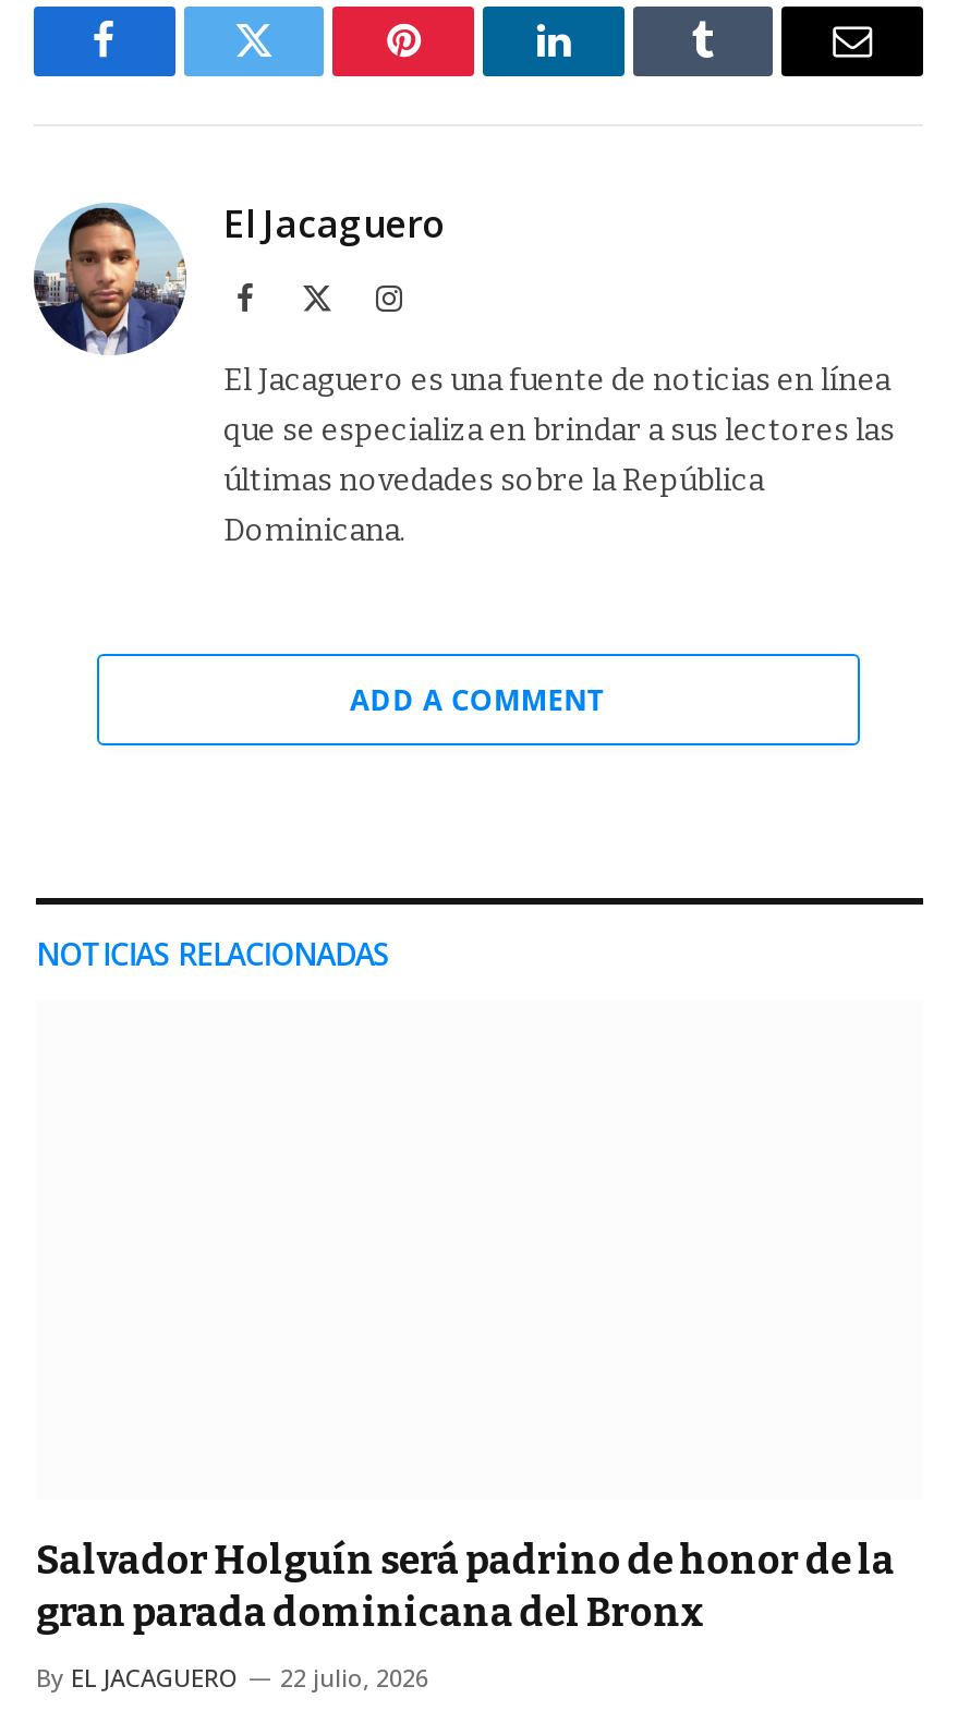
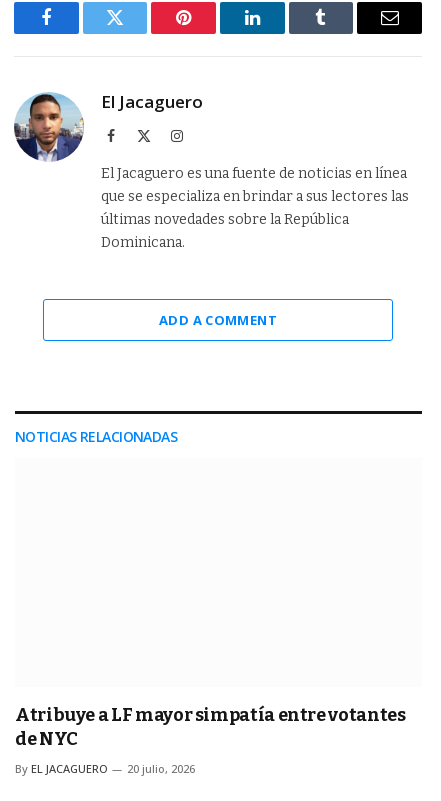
[36,1536,895,1636] Salvador Holguín será padrino de honor de la | gran parada dominicana del Bronx -> [15,704,405,750] Atribuye a LF mayor simpatía entre votantes | de NYC
[36,1660,428,1693] By EL JACAGUERO 22 julio, 2026 -> [15,761,195,776] By EL JACAGUERO 20 julio, 2026

